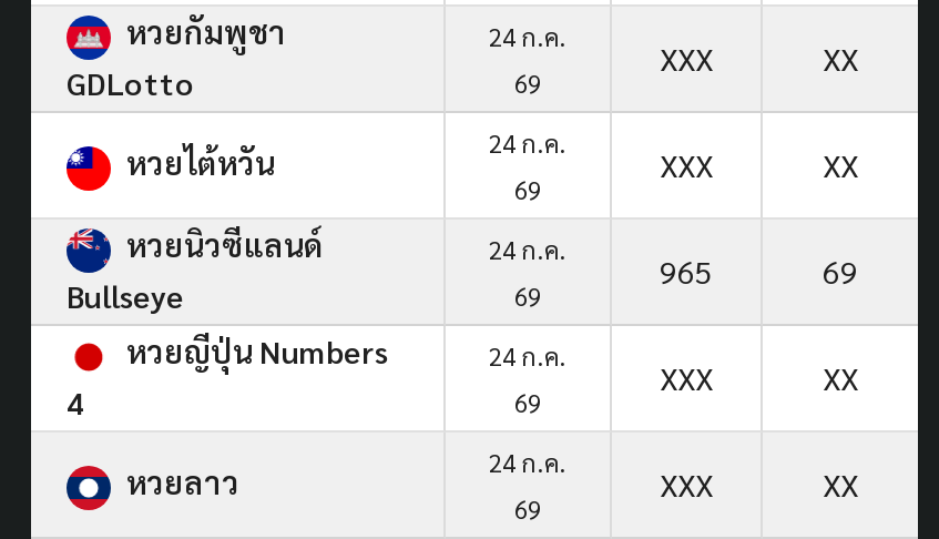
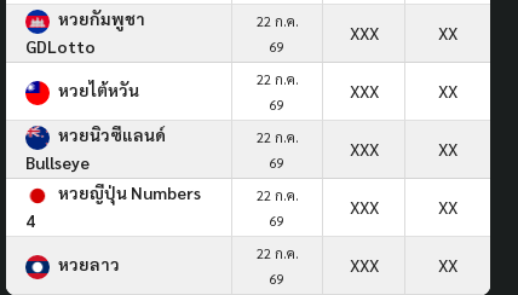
[489,20,567,53] 24 ก.ค. -> [256,12,298,30] 22 ก.ค.
[489,126,567,159] 24 ก.ค. -> [256,70,298,88] 22 ก.ค.
[489,232,567,266] 24 ก.ค. -> [256,128,298,146] 22 ก.ค.
[660,250,858,290] 965 | 69 -> [349,138,457,159] XXX | XX
[489,339,567,372] 24 ก.ค. -> [256,186,298,204] 22 ก.ค.
[489,445,567,479] 24 ก.ค. -> [256,244,298,262] 22 ก.ค.

